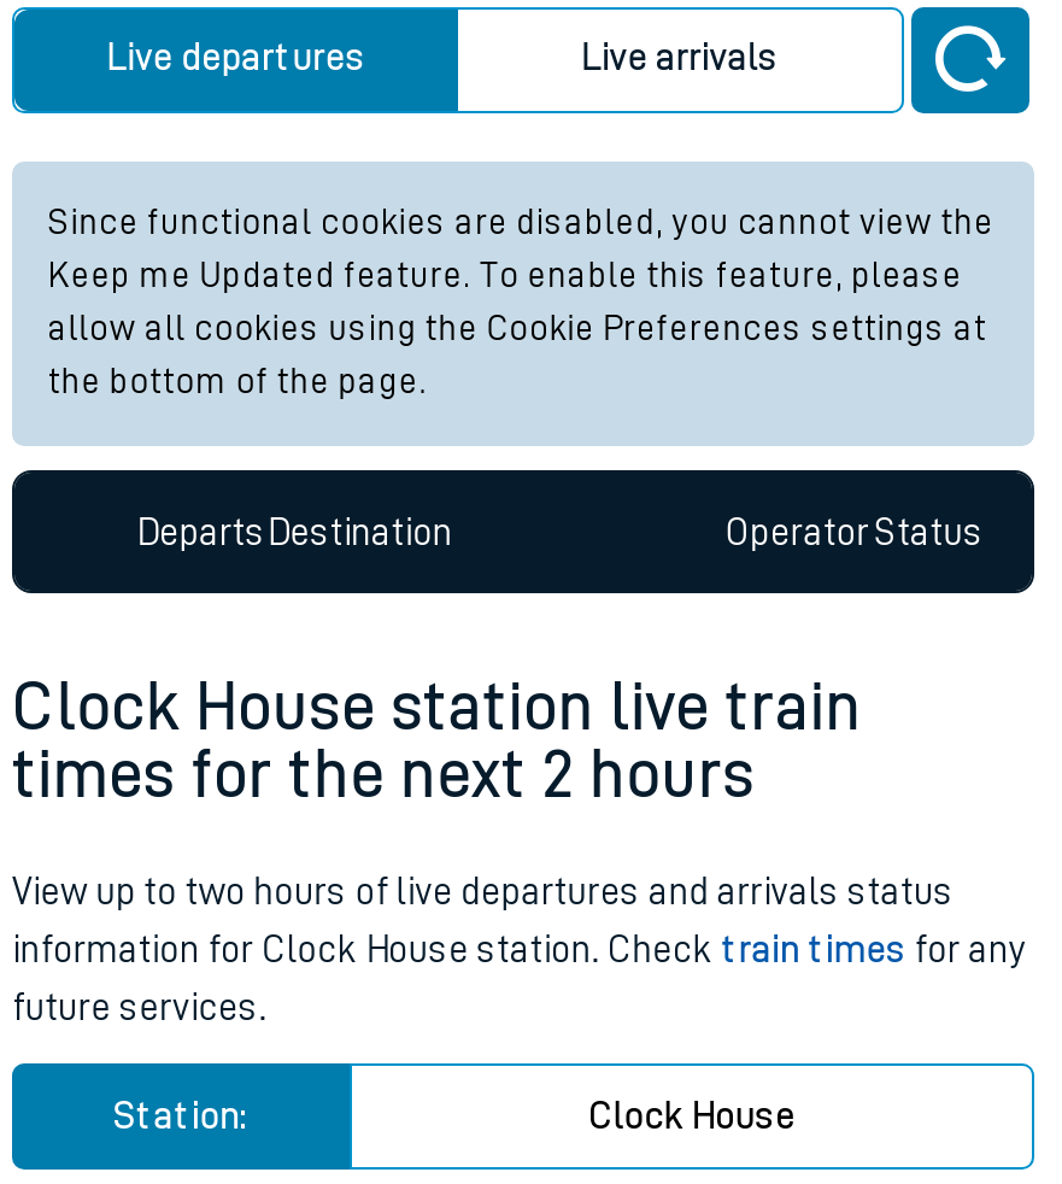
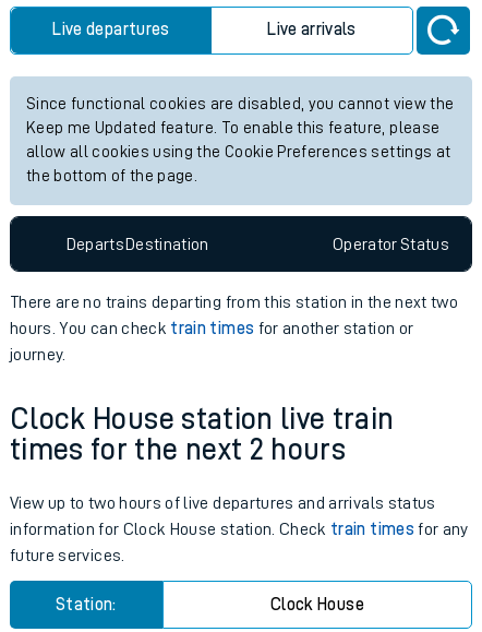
none -> [10,294,458,363] There are no trains departing from this station in the next two | hours. You can check train times for another station or | journey.

